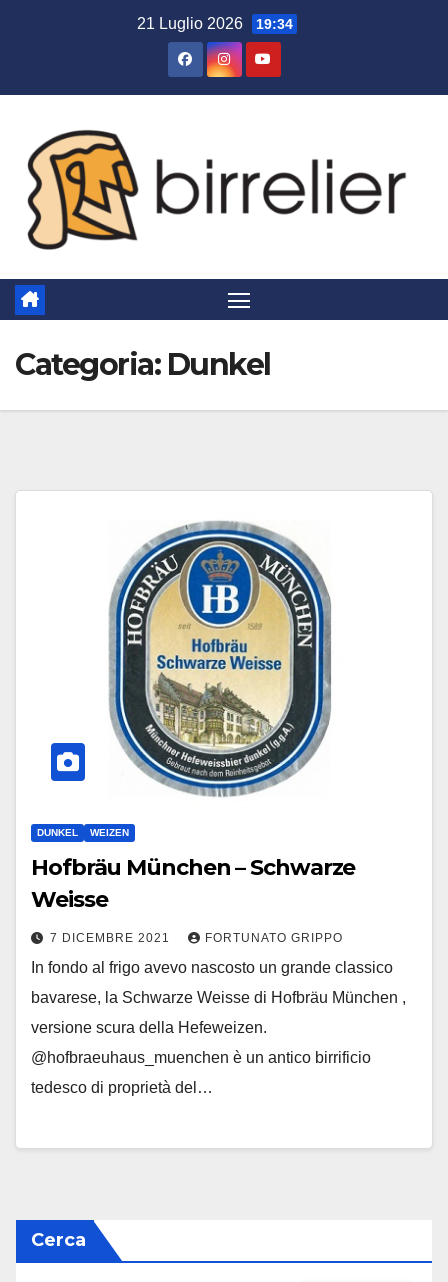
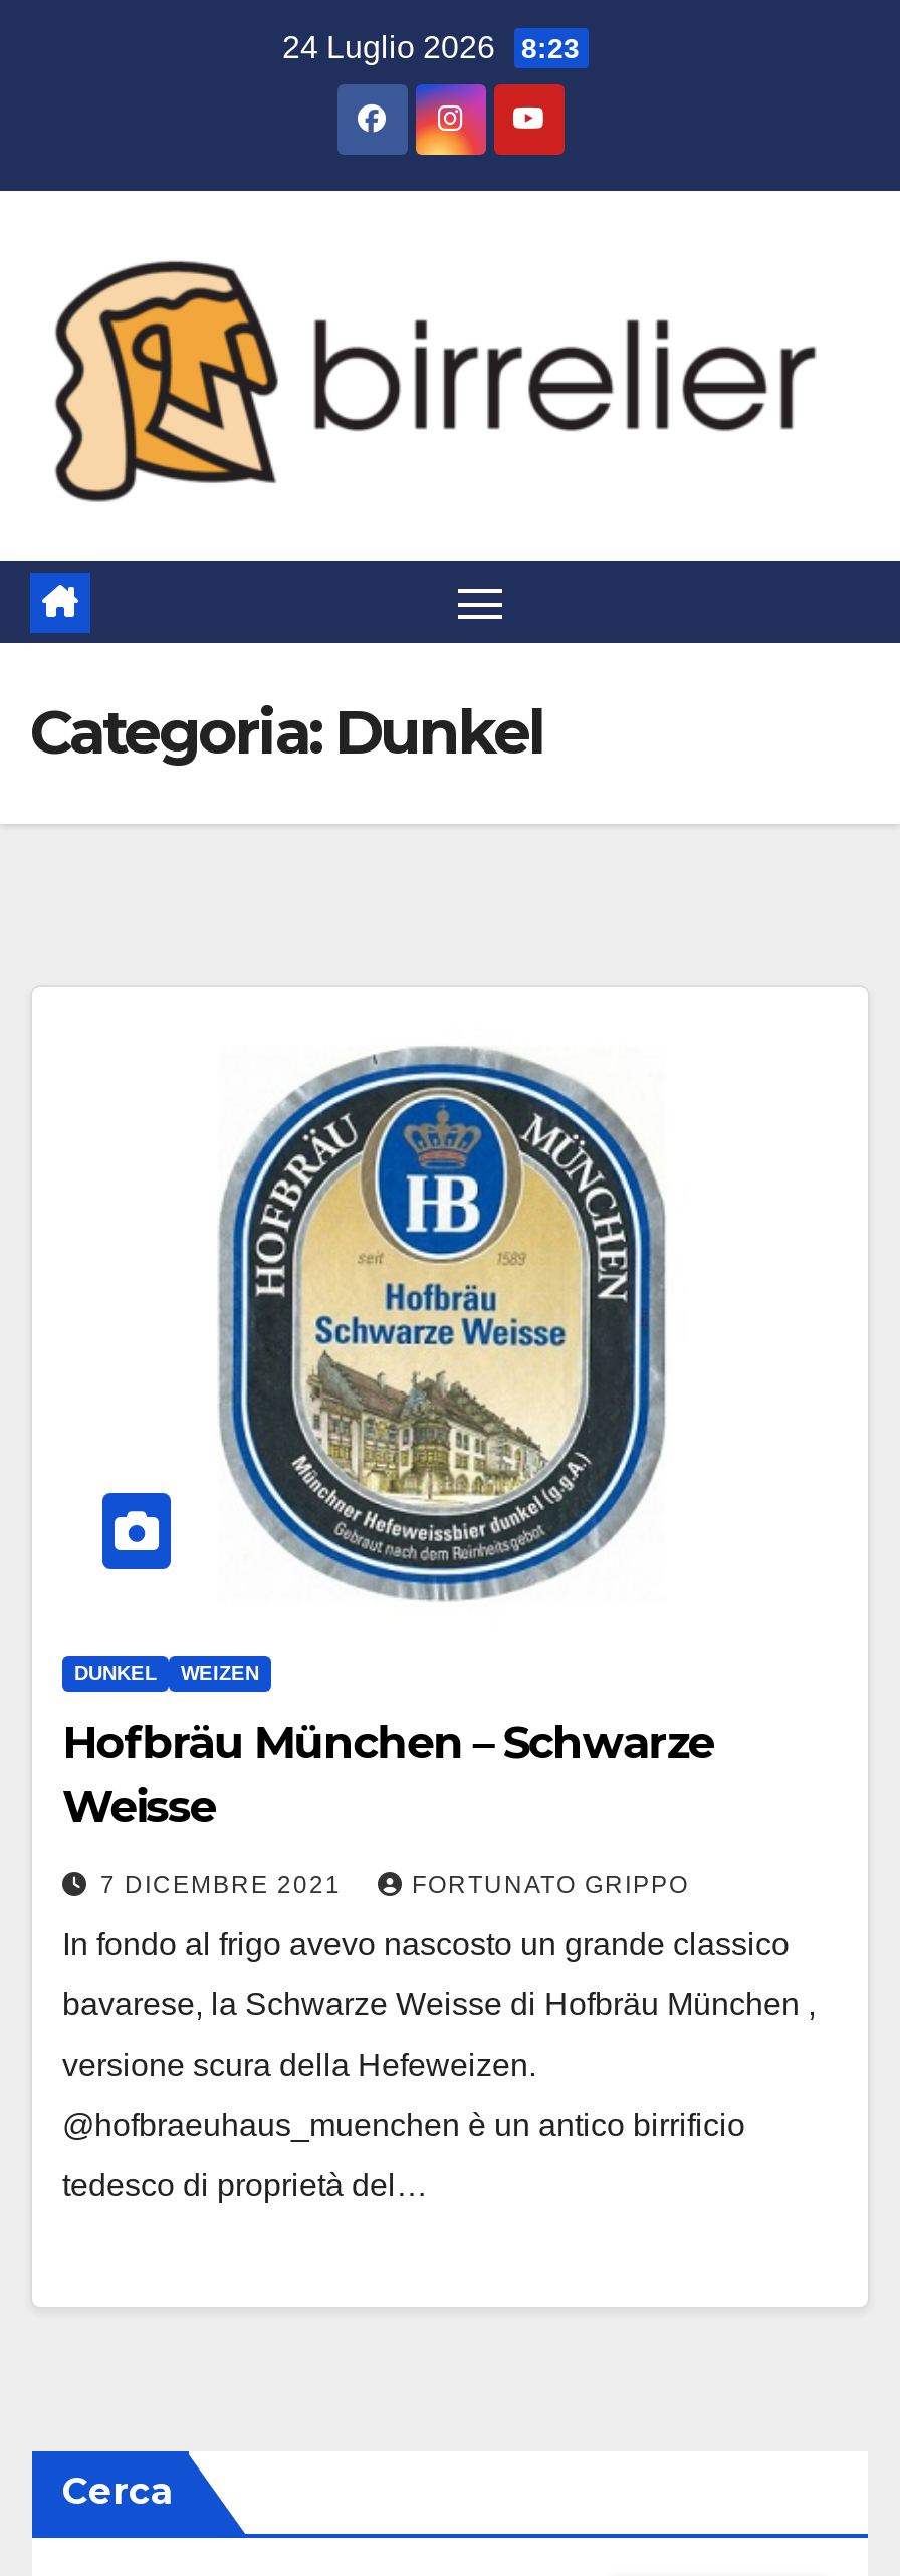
[136,15,292,32] 21 Luglio 2026 19:34 -> [282,30,580,64] 24 Luglio 2026 8:23

